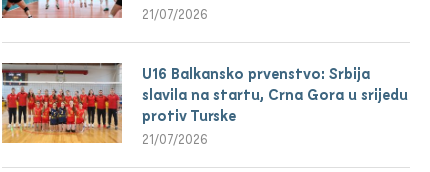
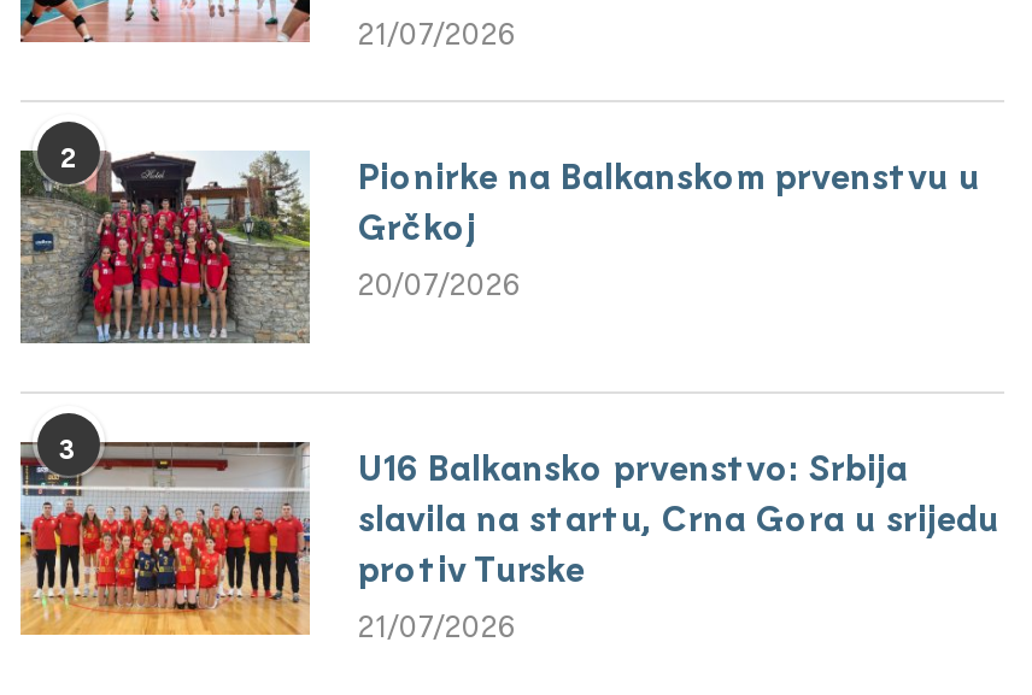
none -> [20,139,980,347] [image] | 2 | Pionirke na Balkanskom prvenstvu u | Grčkoj | 20/07/2026
none -> [59,431,78,464] 3

